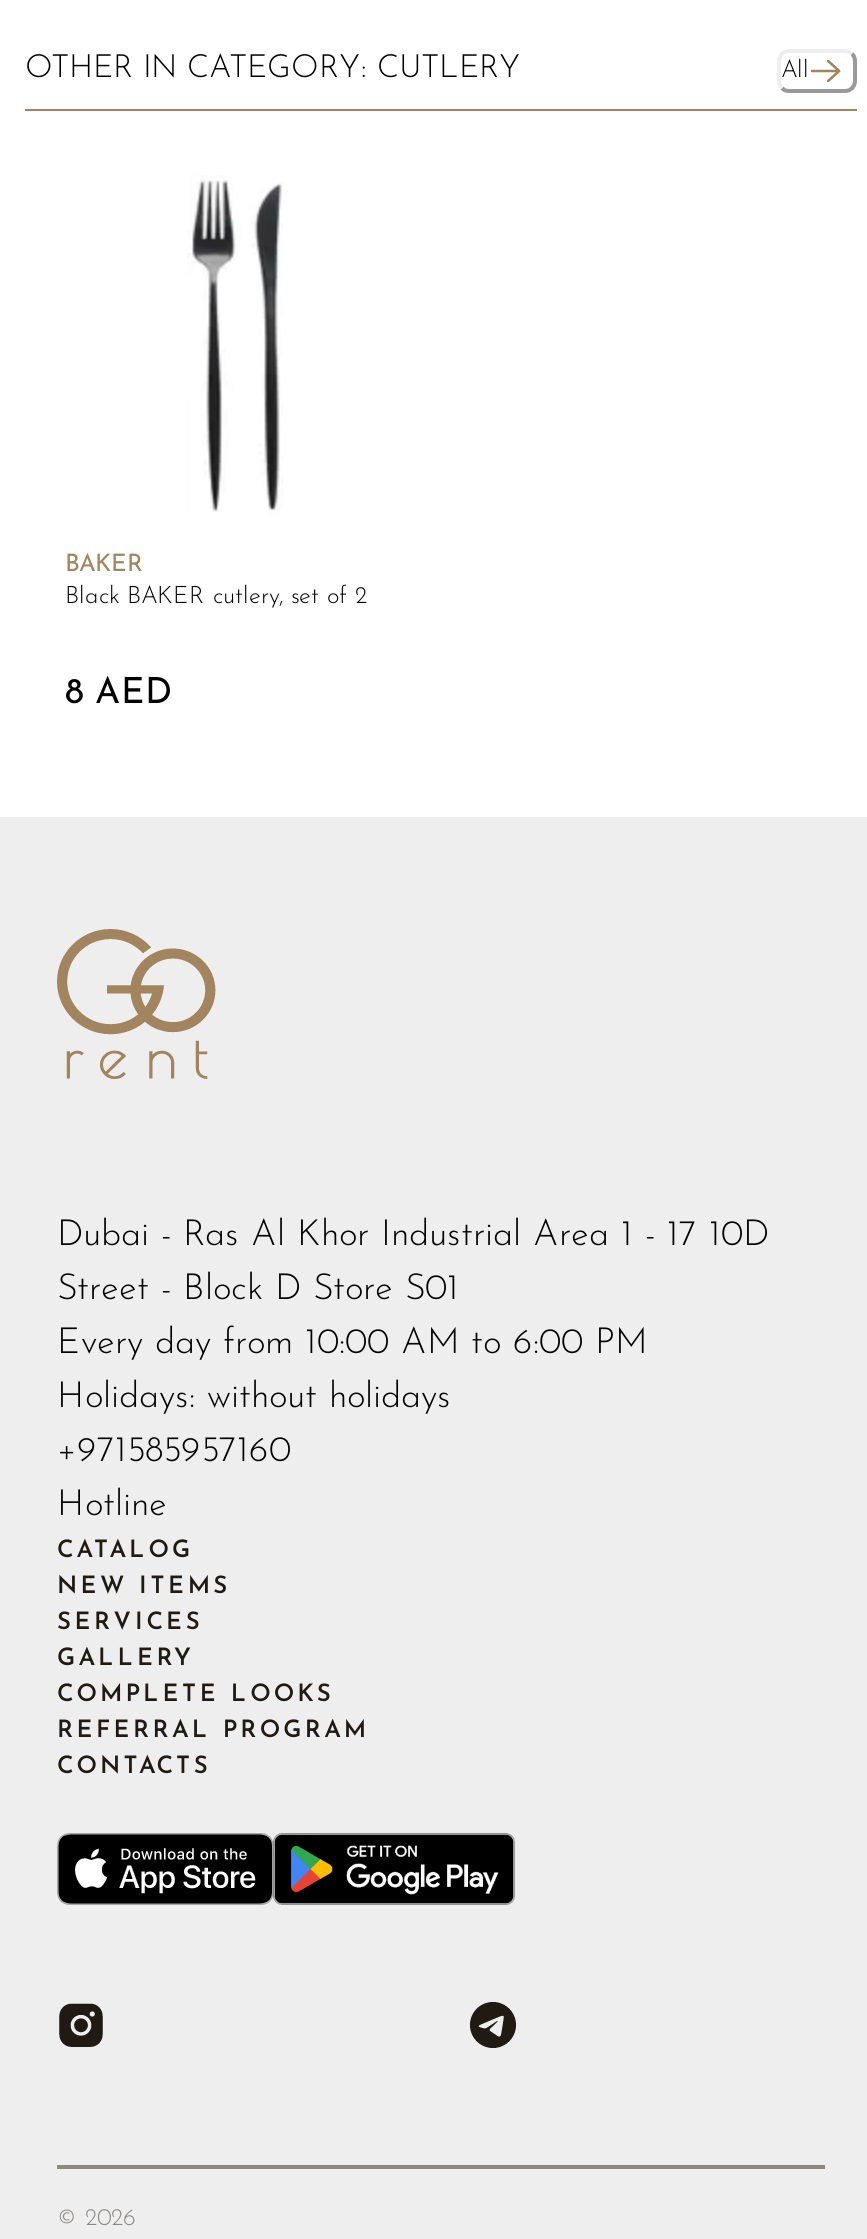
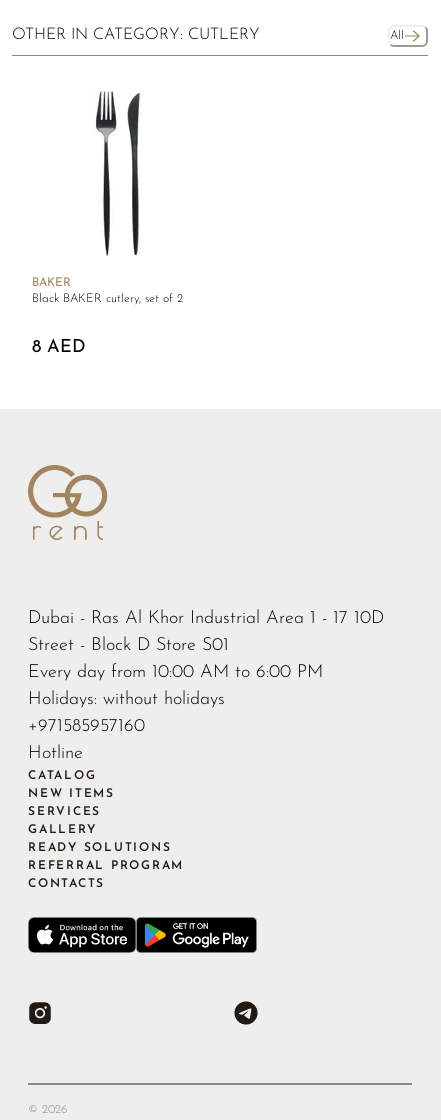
[57,1683,334,1707] COMPLETE LOOKS -> [28,842,171,854] READY SOLUTIONS

